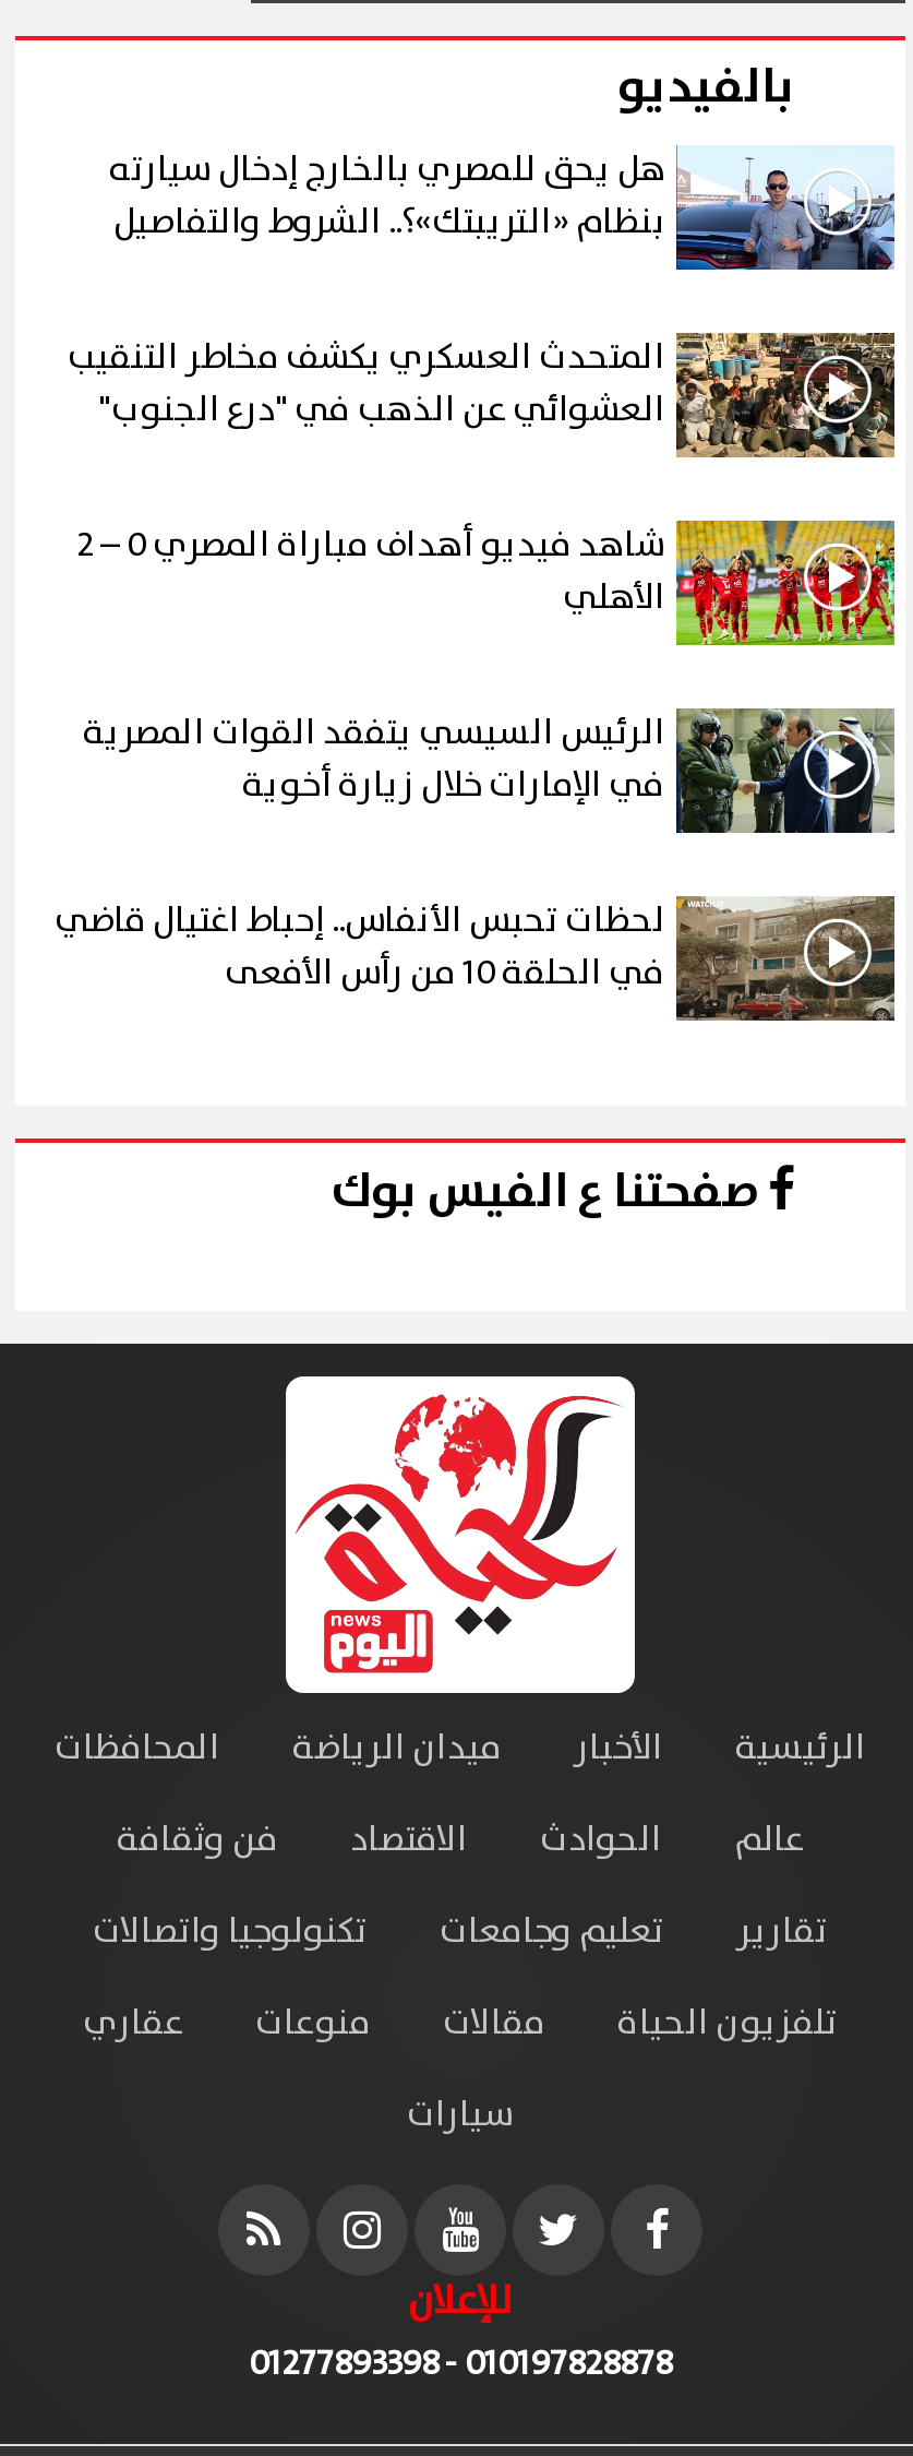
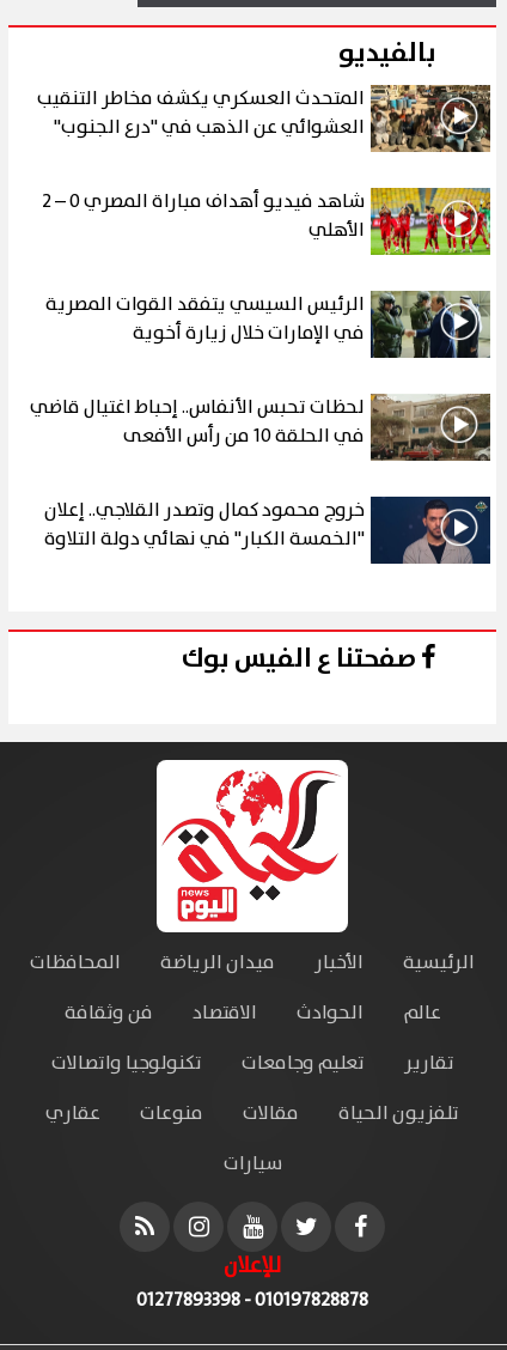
[109,143,897,272] [image] | هل يحق للمصري بالخارج إدخال سيارته | بنظام «التريبتك»؟.. الشروط والتفاصيل -> none
moved [55,329,899,949] -> [30,83,493,423]: [image] | المتحدث العسكري يكشف مخاطر التنقيب | العشوائي عن الذهب في "درع الجنوب" | الأهلي | الرئيس السيسي يتفقد القوات المصرية | في الإمارات خلال زيارة أخوية | لحظات تحبس الأنفاس.. إحباط اغتيال قاضي
moved [674,894,899,1023] -> [369,393,493,463]: [image]
none -> [44,495,491,565] [image] | خروج محمود كمال وتصدر القلاجي.. إعلان | "الخمسة الكبار" في نهائي دولة التلاوة

